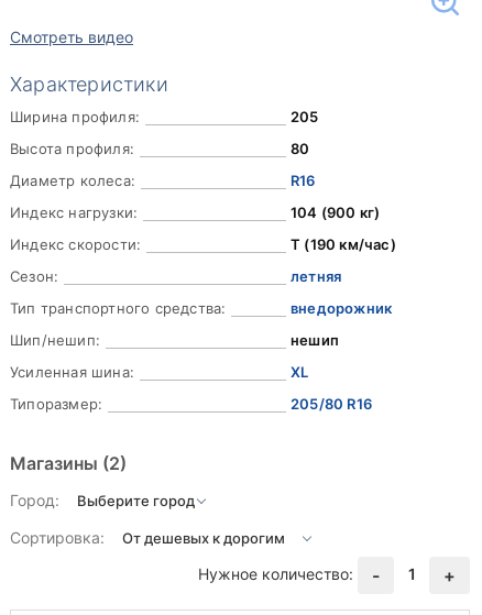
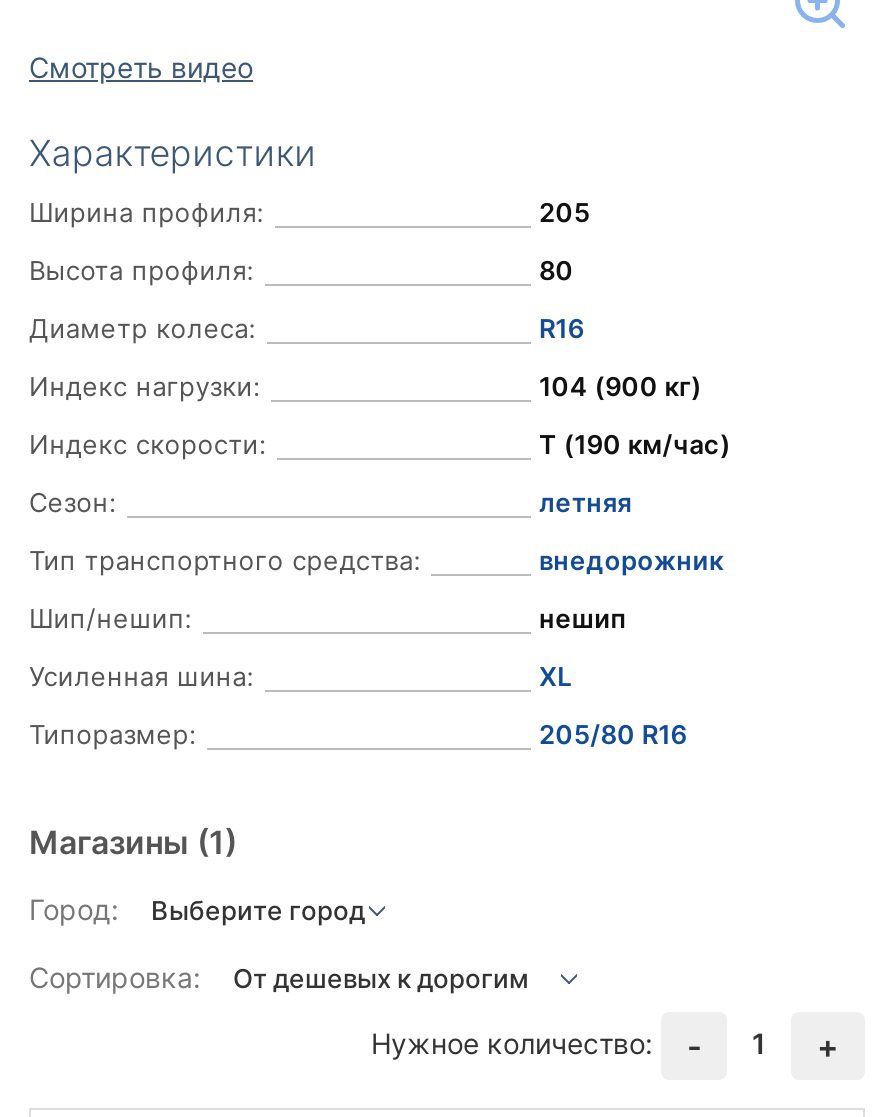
[10,452,127,474] Магазины (2) -> [29,822,237,862] Магазины (1)

